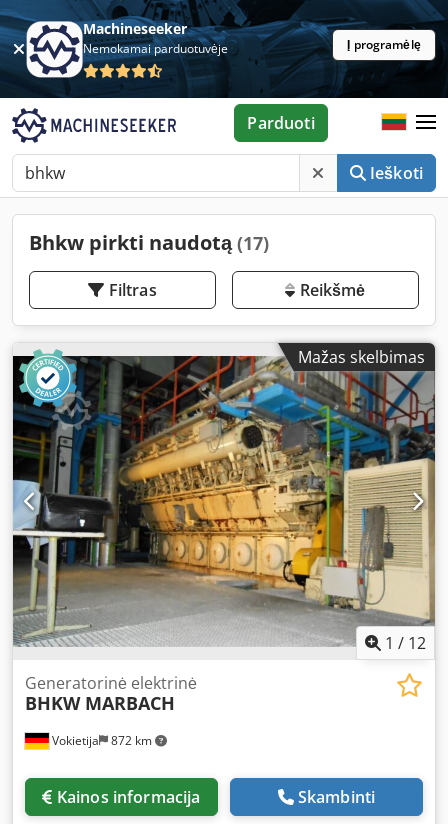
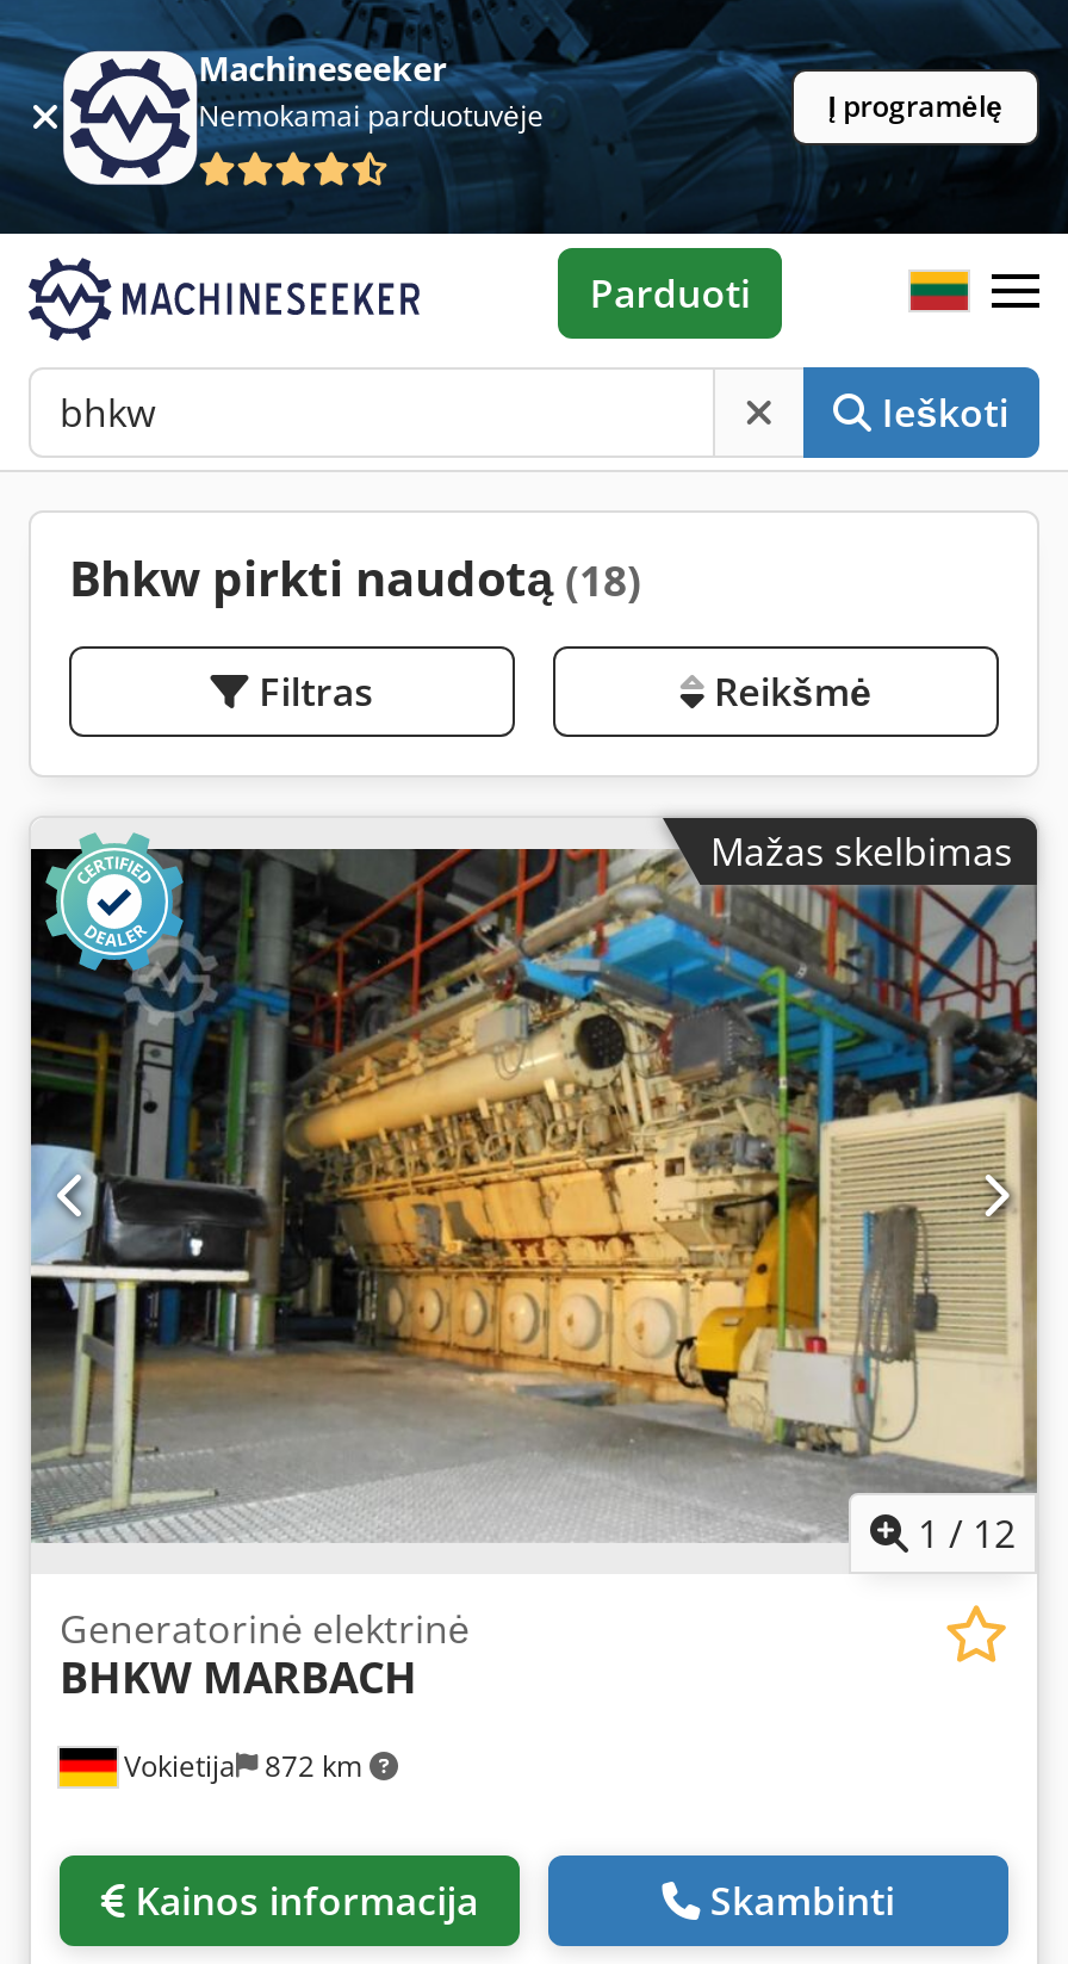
[29,229,269,256] Bhkw pirkti naudotą (17) -> [69,546,641,611] Bhkw pirkti naudotą (18)

